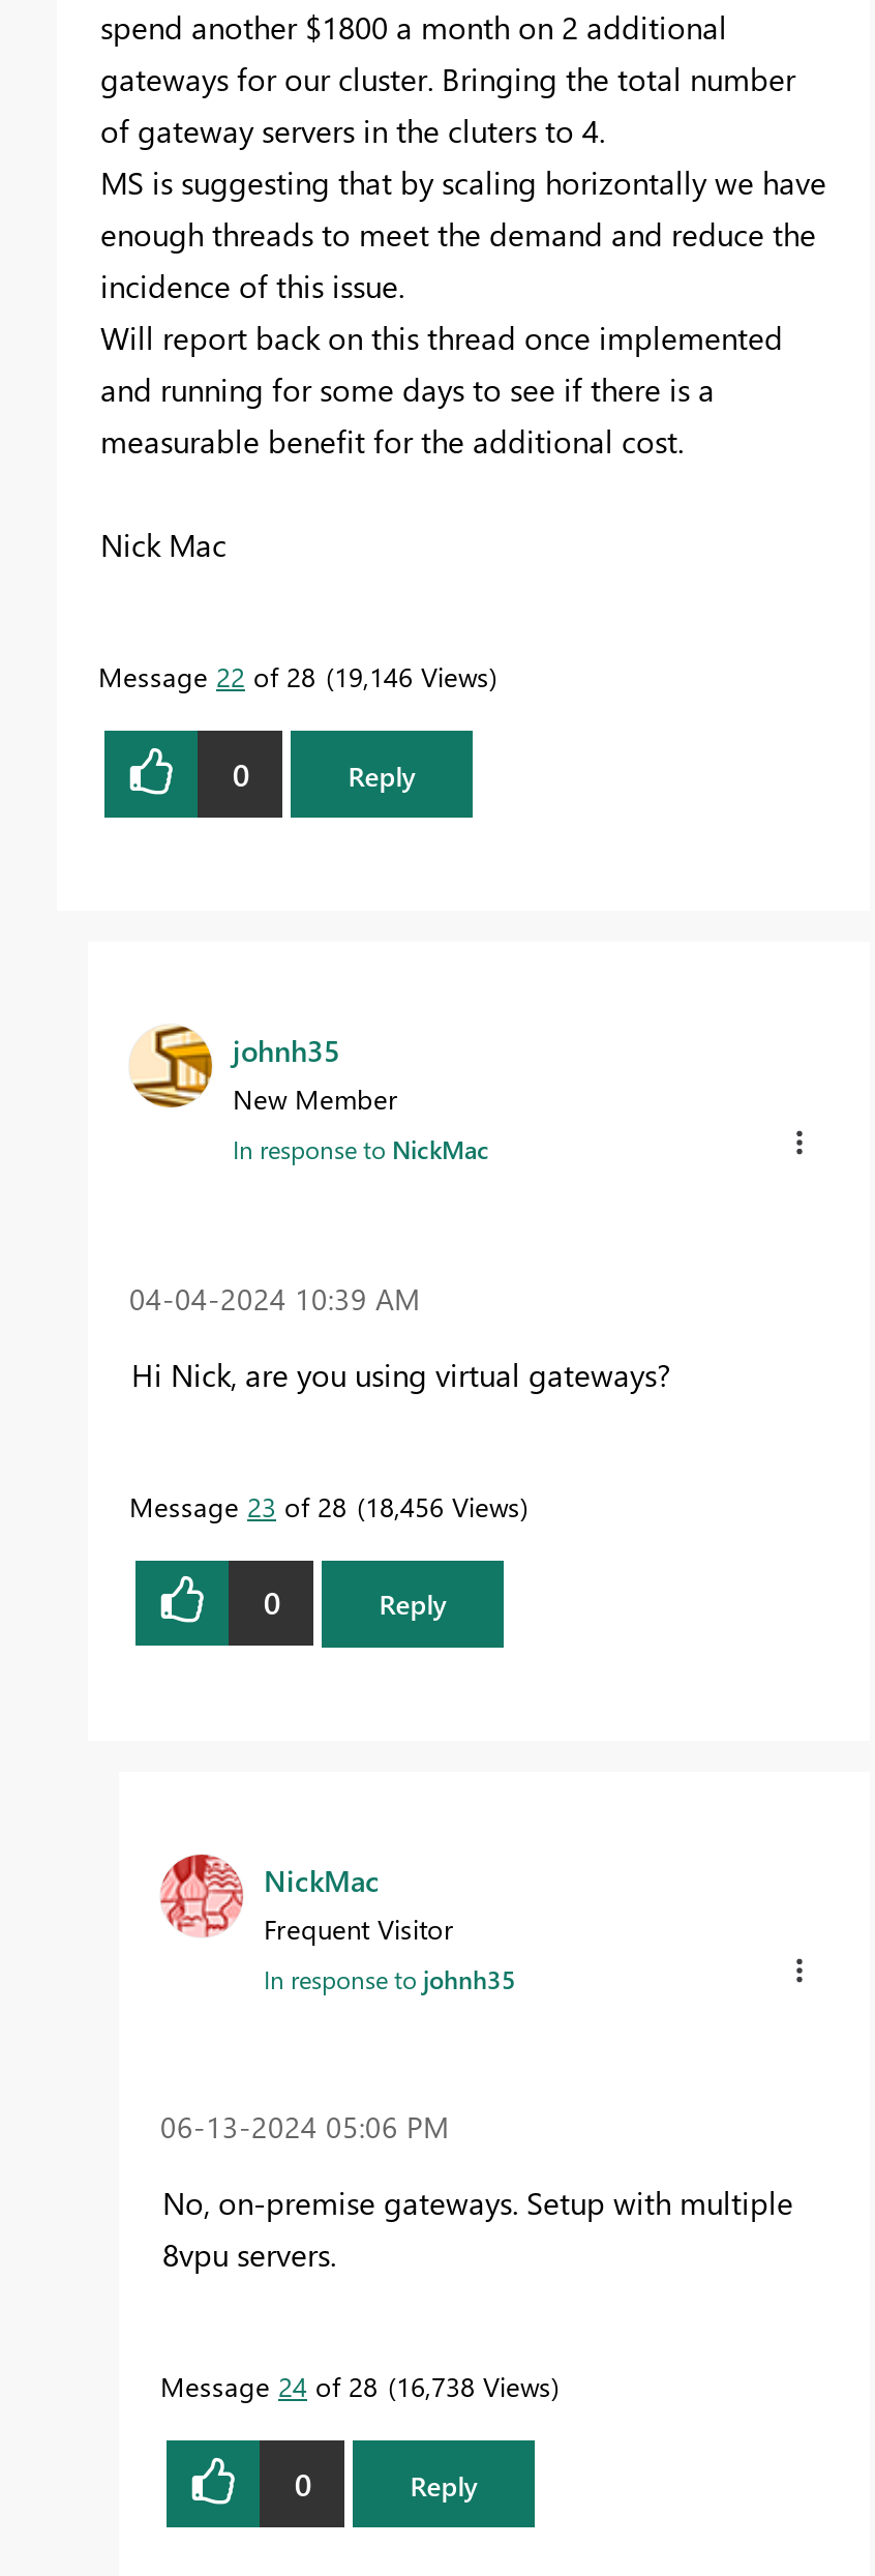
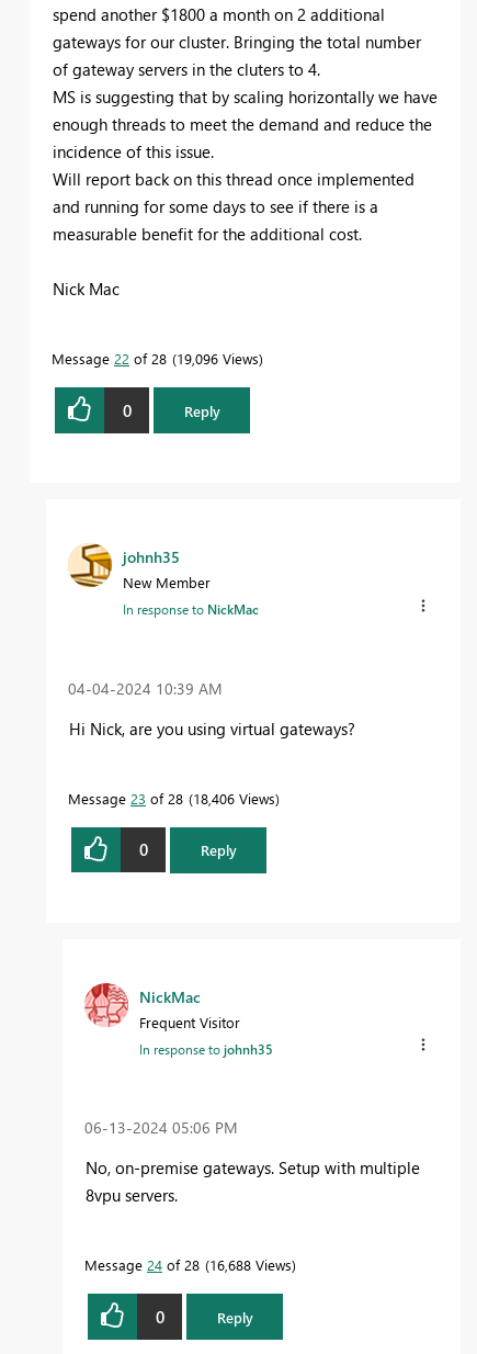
[98,659,489,694] Message 22 of 28 19,146 Views -> [52,349,259,368] Message 22 of 28 19,096 Views
[129,1488,520,1523] Message 23 of 28 18,456 Views -> [68,789,275,807] Message 23 of 28 18,406 Views
[160,2368,551,2403] Message 24 of 28 16,738 Views -> [84,1255,292,1274] Message 24 of 28 16,688 Views

